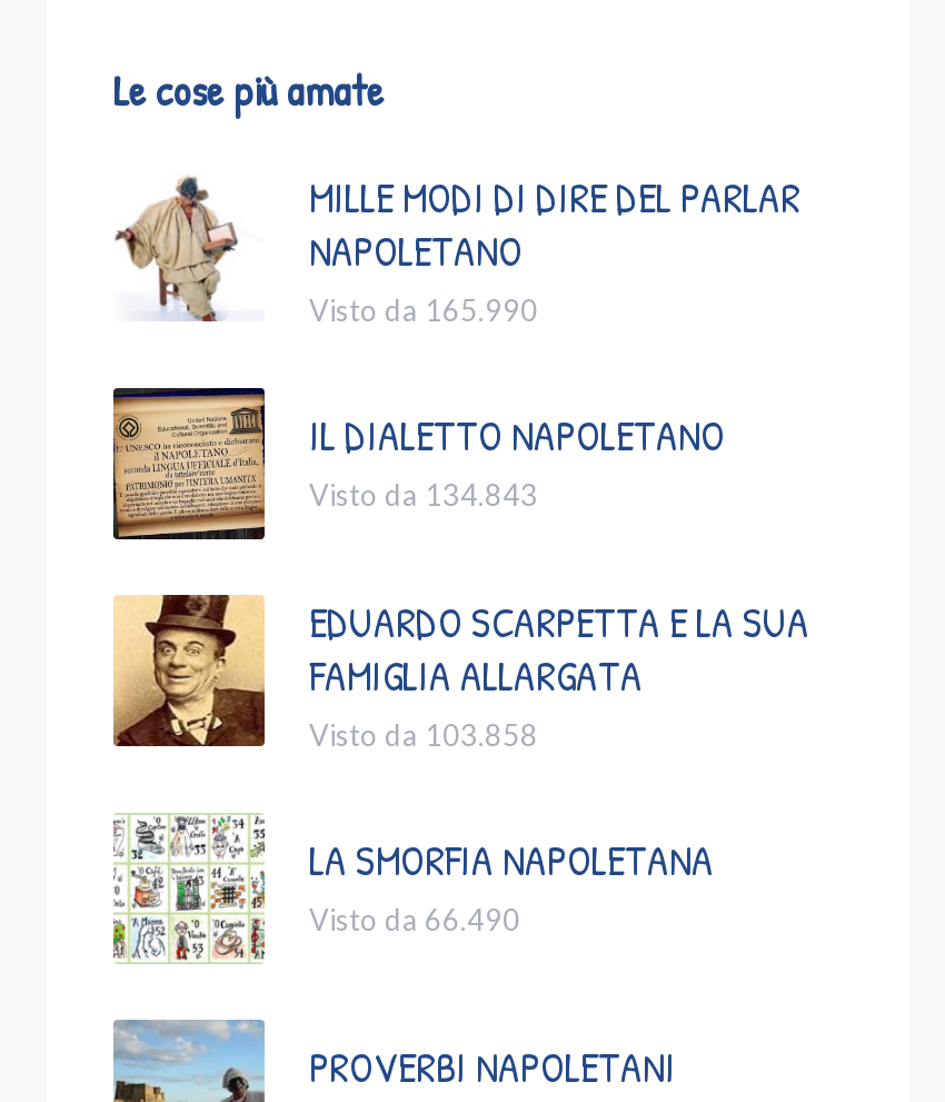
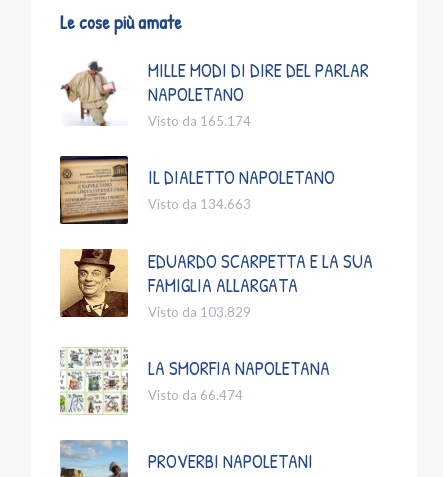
[309,292,538,328] Visto da 165.990 -> [148,113,251,129] Visto da 165.174
[309,477,538,512] Visto da 134.843 -> [148,196,251,212] Visto da 134.663
[309,717,538,752] Visto da 103.858 -> [148,304,251,320] Visto da 103.829
[309,901,520,937] Visto da 66.490 -> [148,387,243,403] Visto da 66.474

